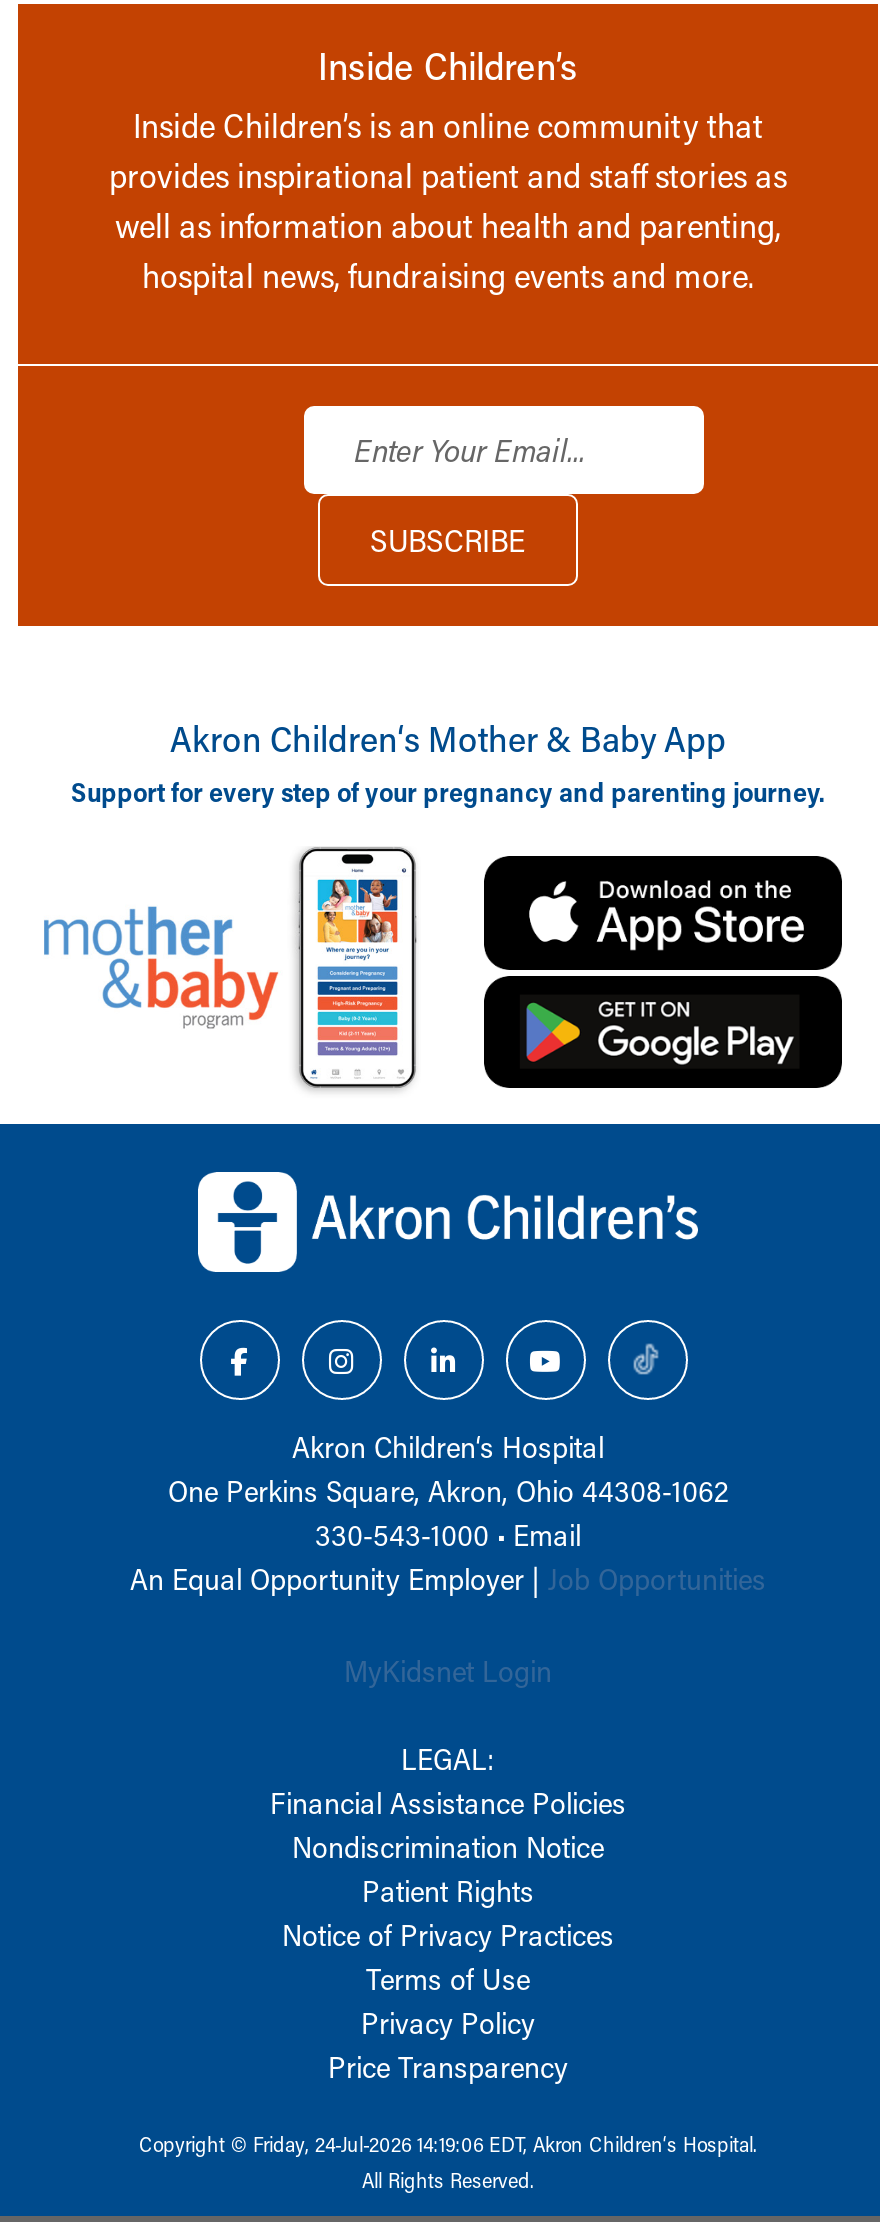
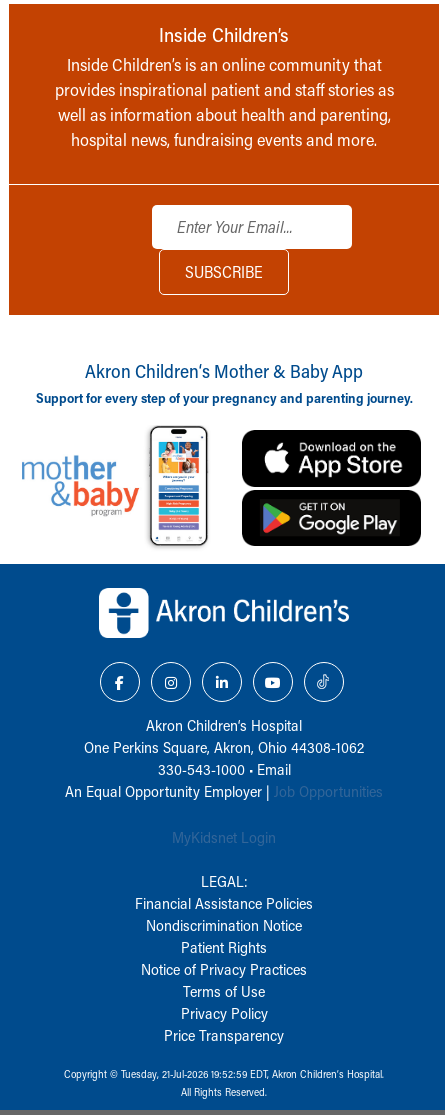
[139,2129,757,2157] Copyright © Friday, 24-Jul-2026 14:19:06 EDT, Akron Children‘s Hospital. -> [64,1067,384,1081] Copyright © Tuesday, 21-Jul-2026 19:52:59 EDT, Akron Children‘s Hospital.

